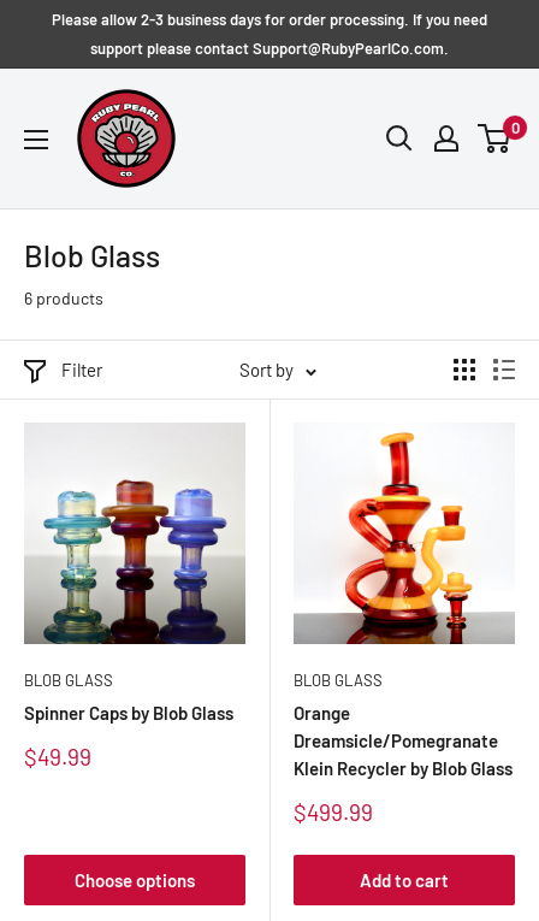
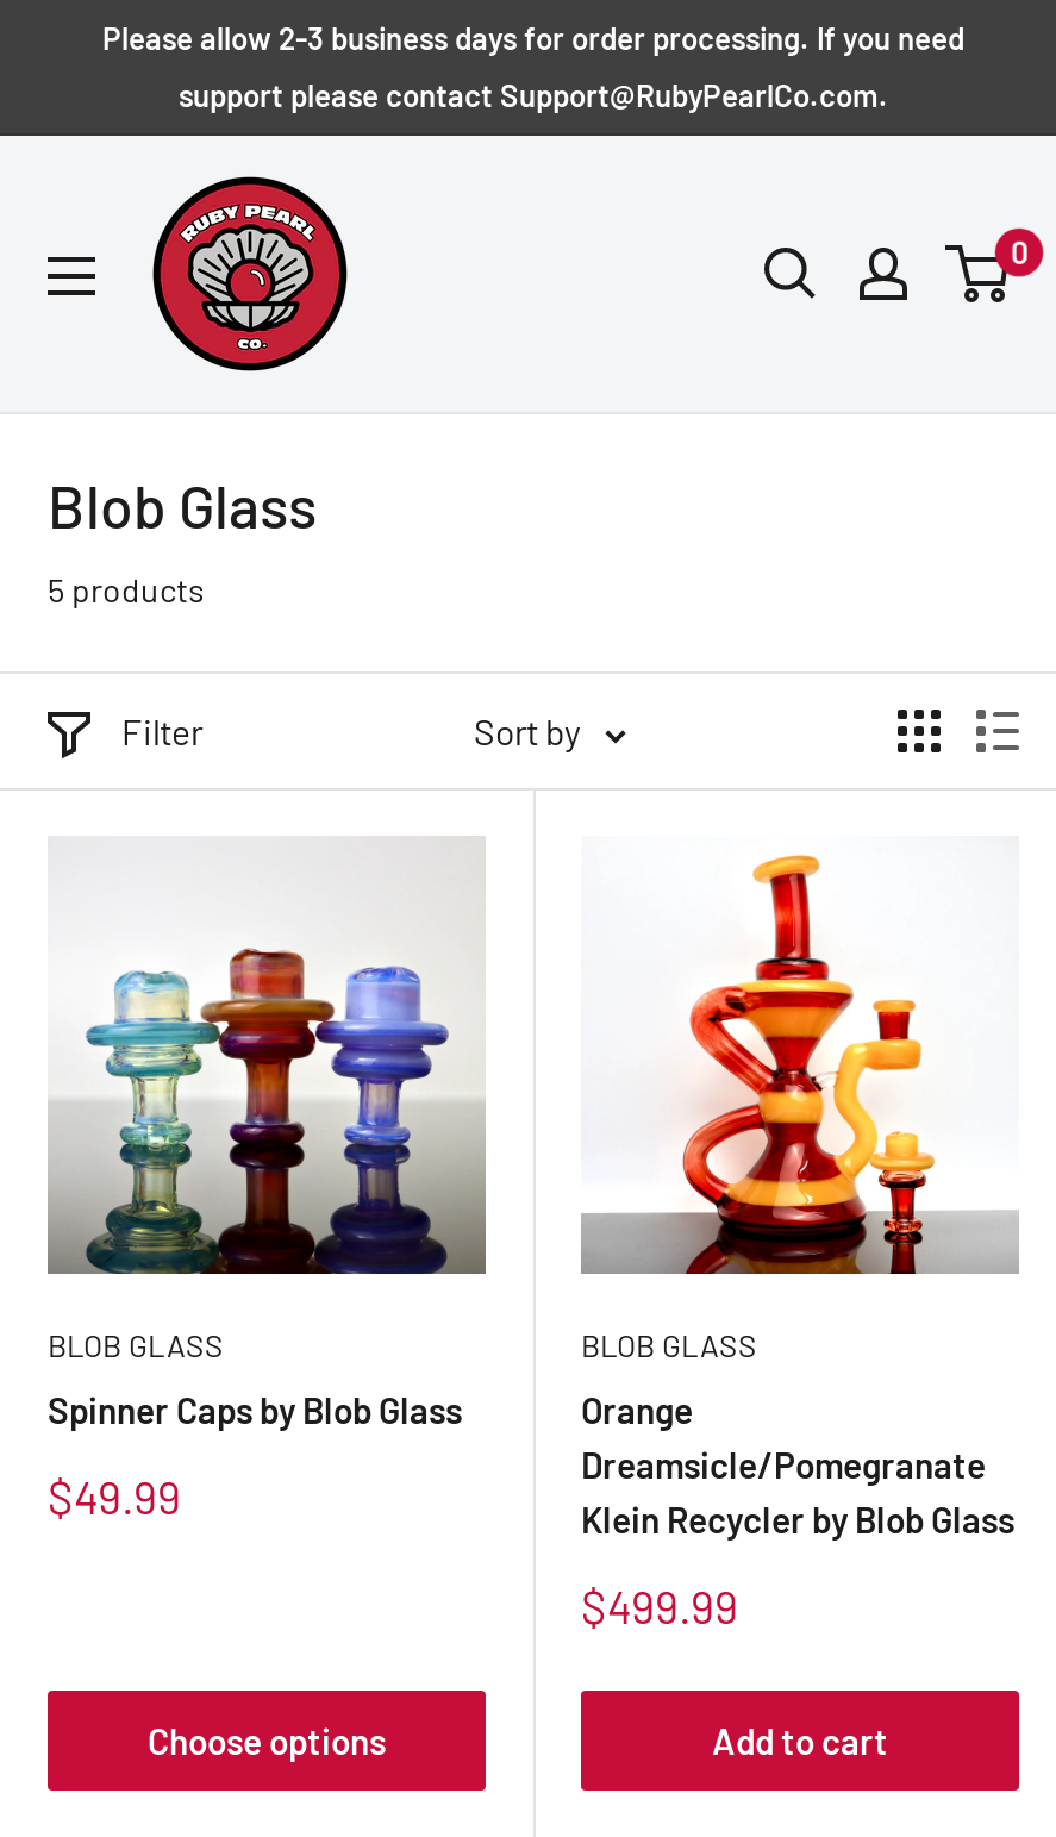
[24,288,103,308] 6 products -> [48,569,205,610] 5 products

